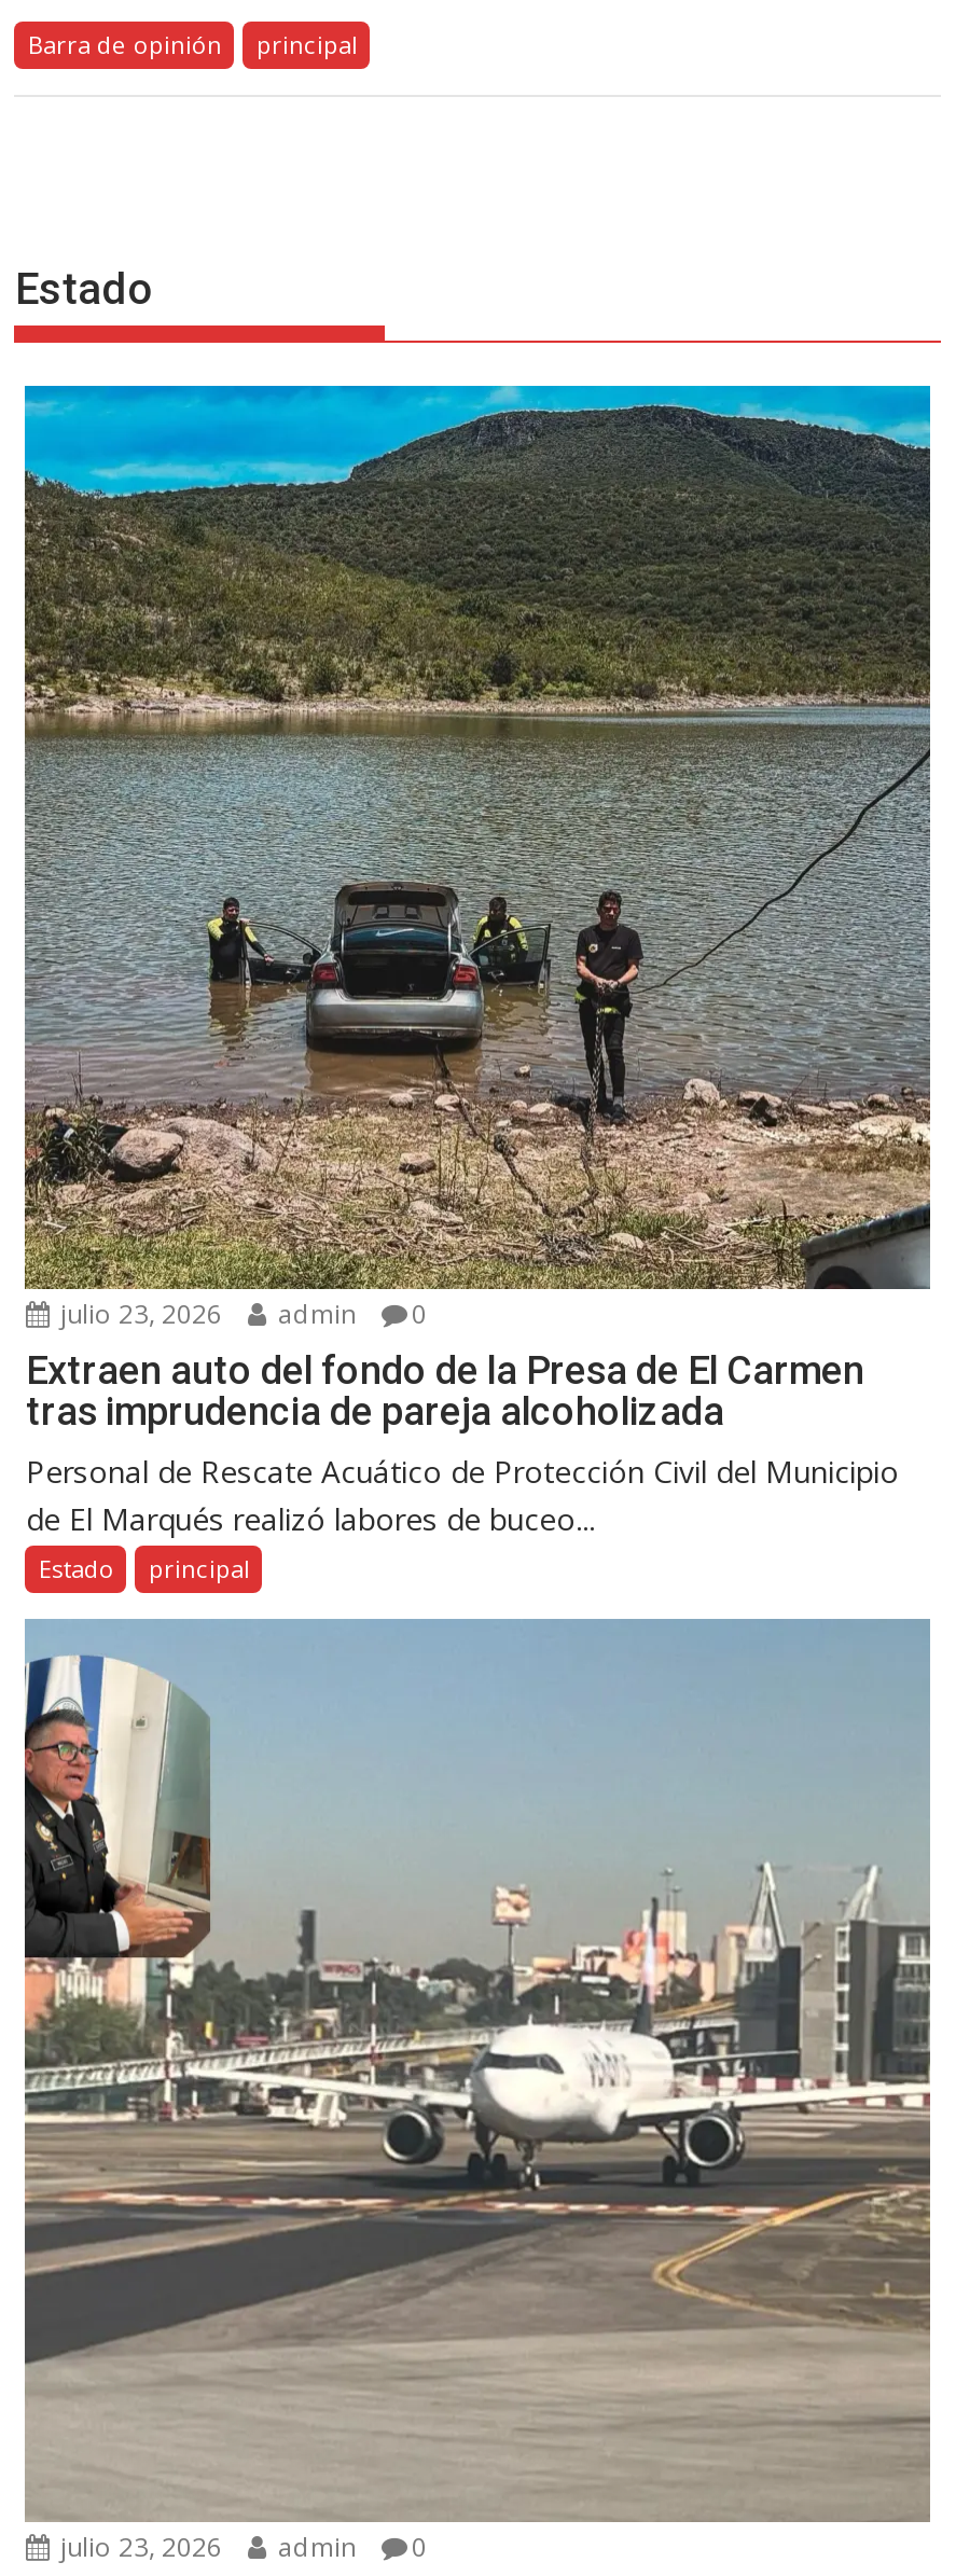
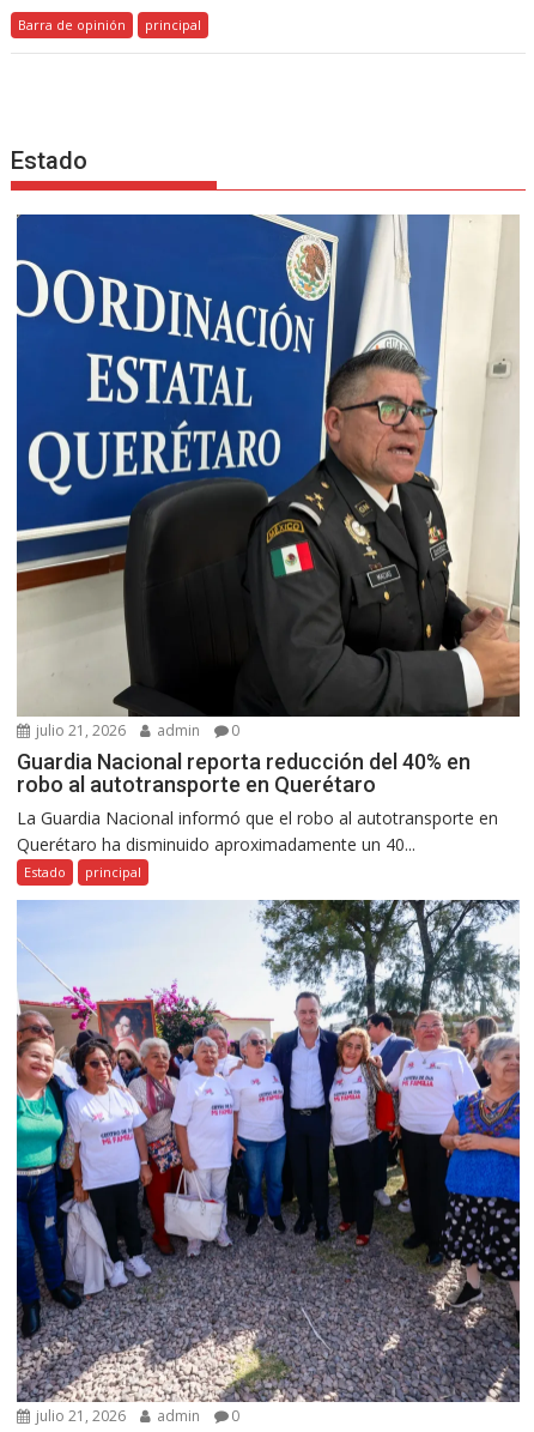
[23,384,932,1332] [image] | julio 23, 2026 admin 0 -> [16,213,521,740] [image] | julio 21, 2026 admin 0
[26,1347,899,1539] Extraen auto del fondo de la Presa de El Carmen | tras imprudencia de pareja alcoholizada | Personal de Rescate Acuático de Protección Civil del Municipio | de El Marqués realizó labores de buceo... -> [17,749,499,855] Guardia Nacional reporta reducción del 40% en | robo al autotransporte en Querétaro | La Guardia Nacional informó que el robo al autotransporte en | Querétaro ha disminuido aproximadamente un 40...
[23,1619,932,2565] [image] | julio 23, 2026 admin 0 -> [16,899,521,1426] [image] | julio 21, 2026 admin 0

